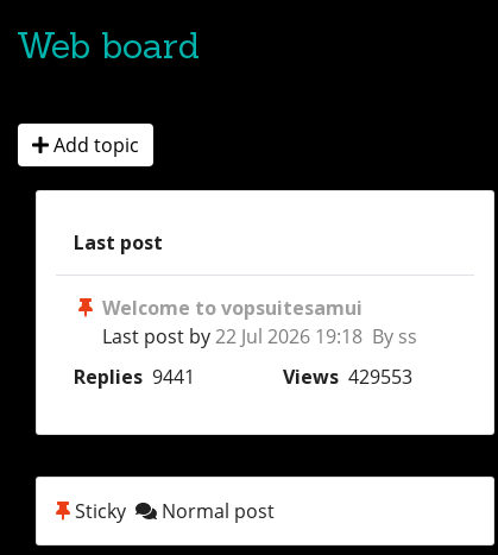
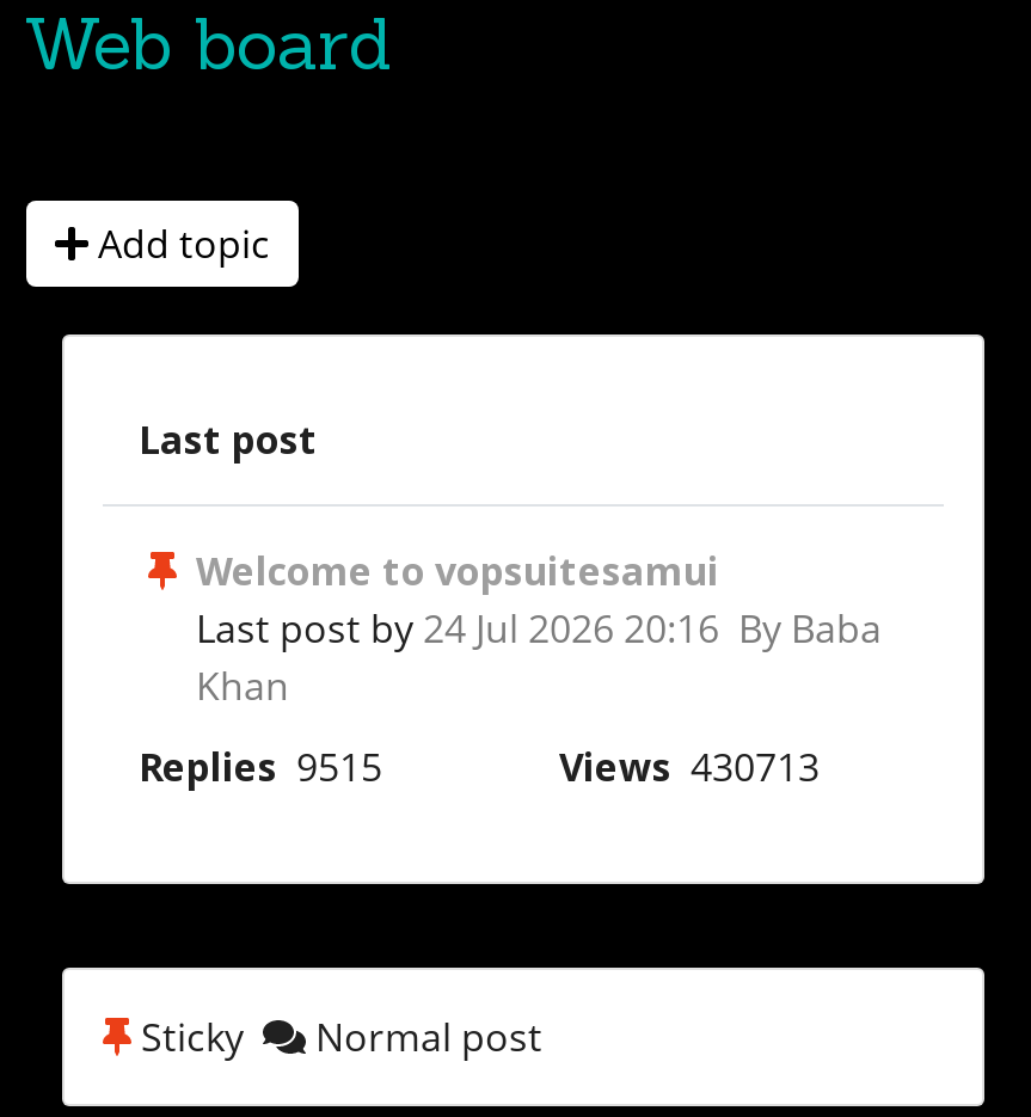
[102,324,417,350] Last post by 22 Jul 2026 19:18 By ss -> [196,603,882,713] Last post by 24 Jul 2026 20:16 By Baba | Khan
[74,364,412,390] Replies 9441 | Views 429553 -> [139,742,820,794] Replies 9515 | Views 430713

